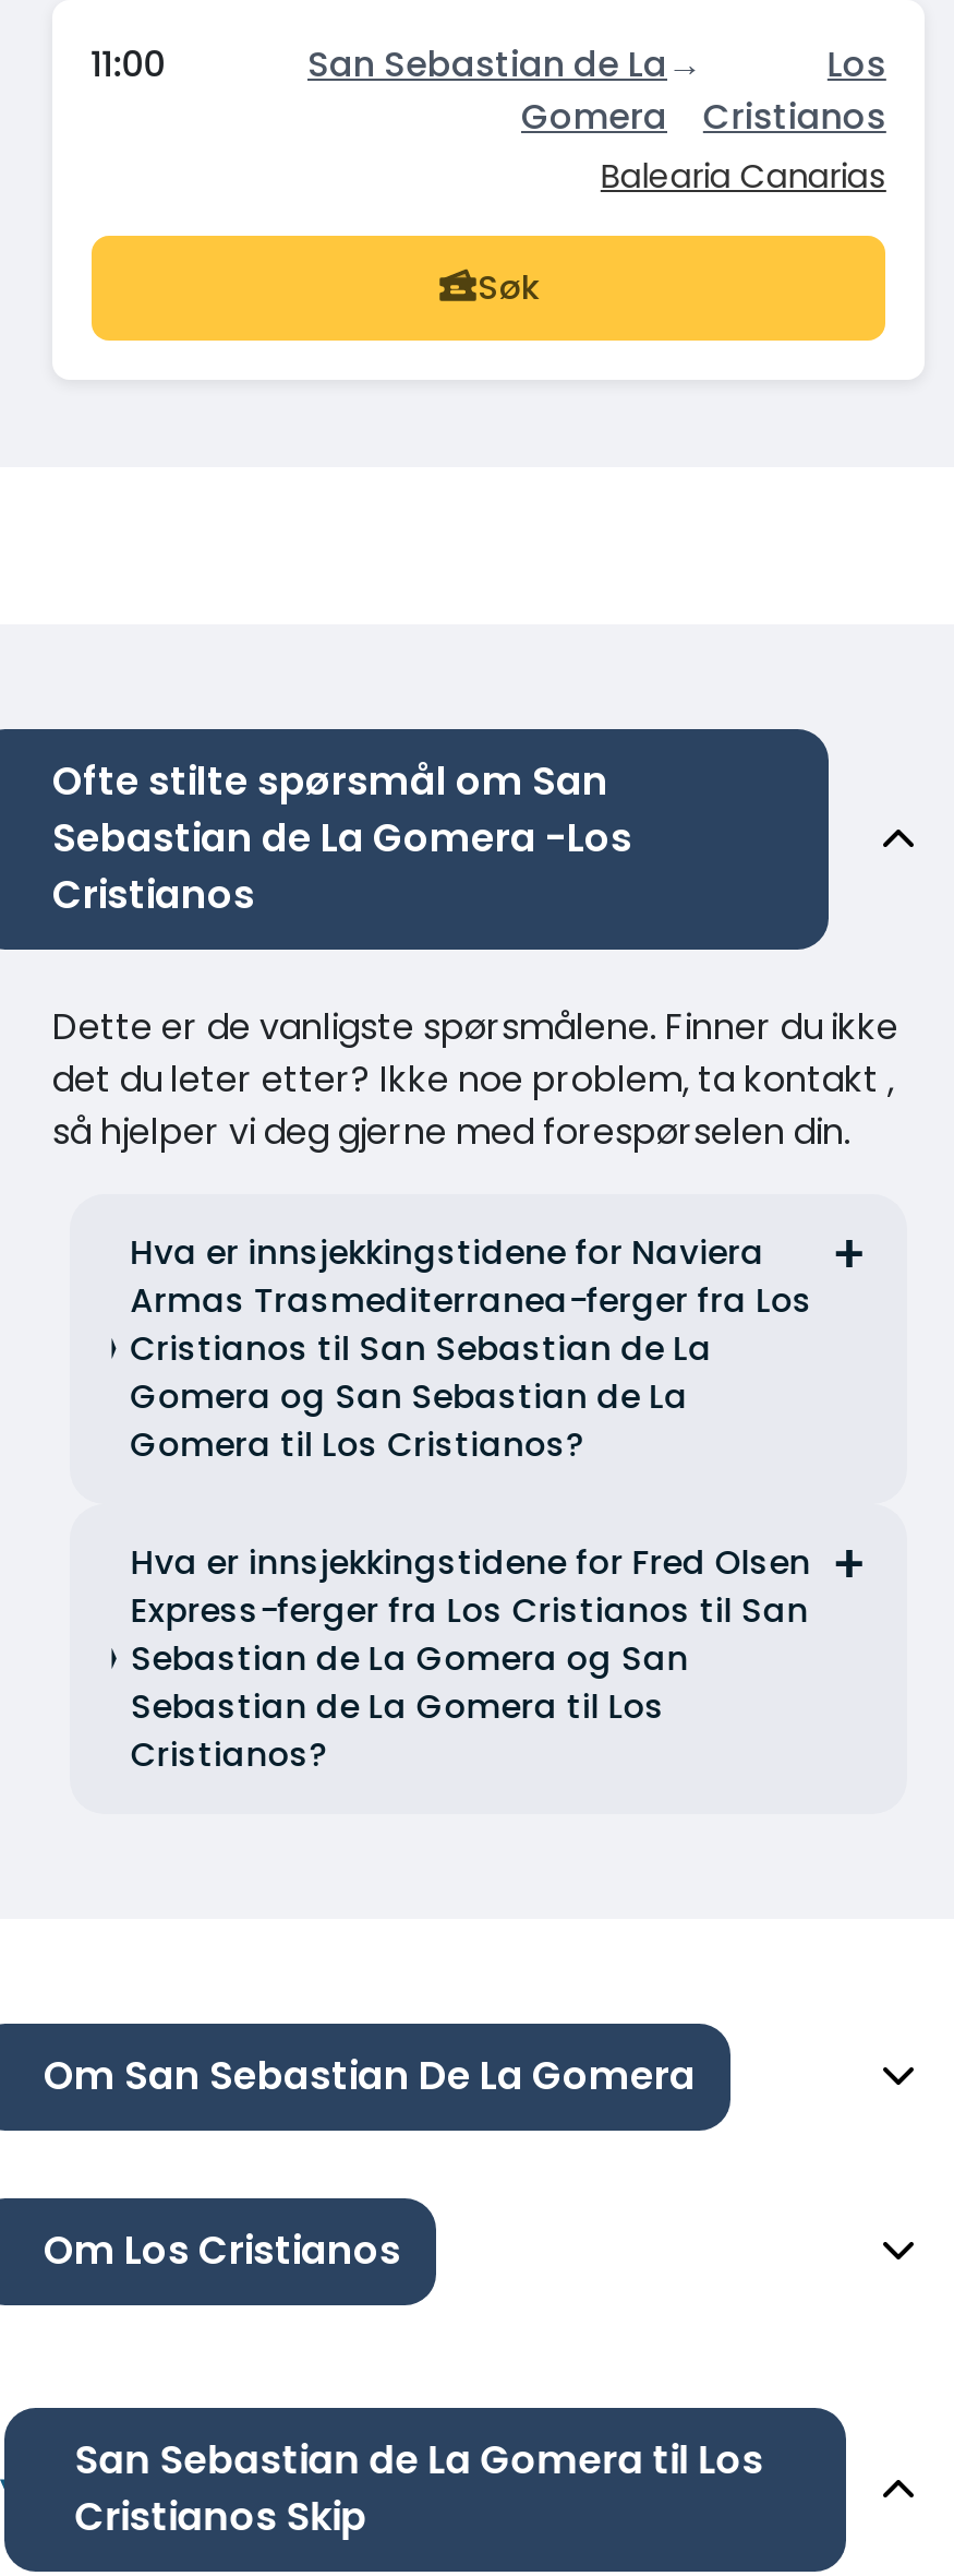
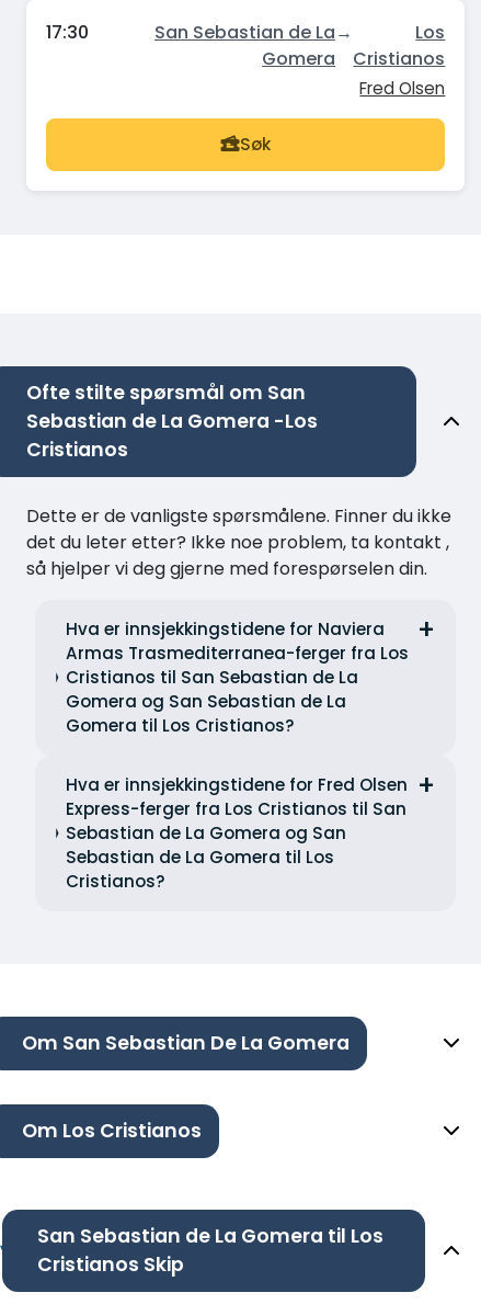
[91,39,165,89] 11:00 -> [46,20,88,45] 17:30
[601,153,886,198] Balearia Canarias -> [360,77,445,100] Fred Olsen

